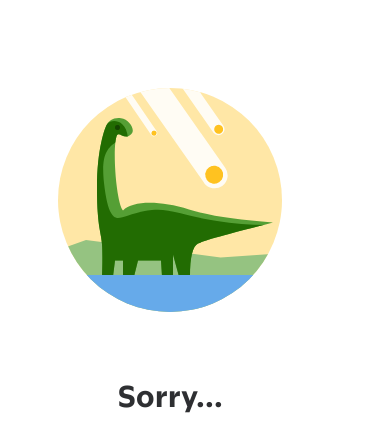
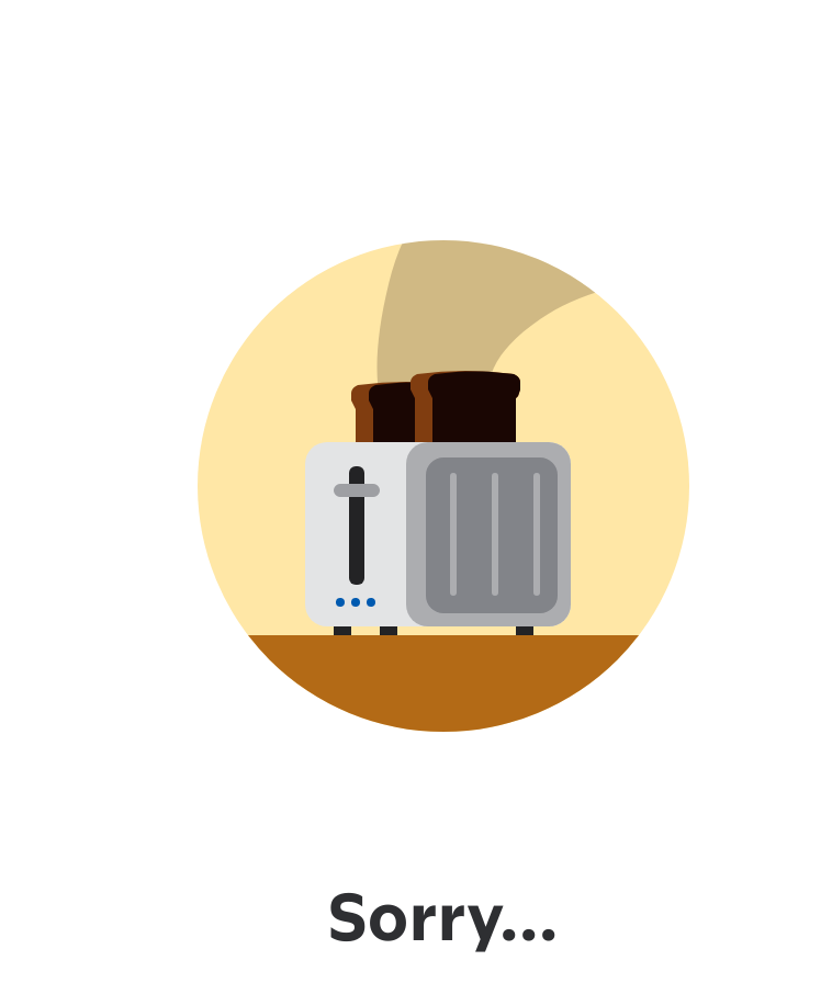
[68,89,272,313] [image] -> [222,240,663,734] [image]

